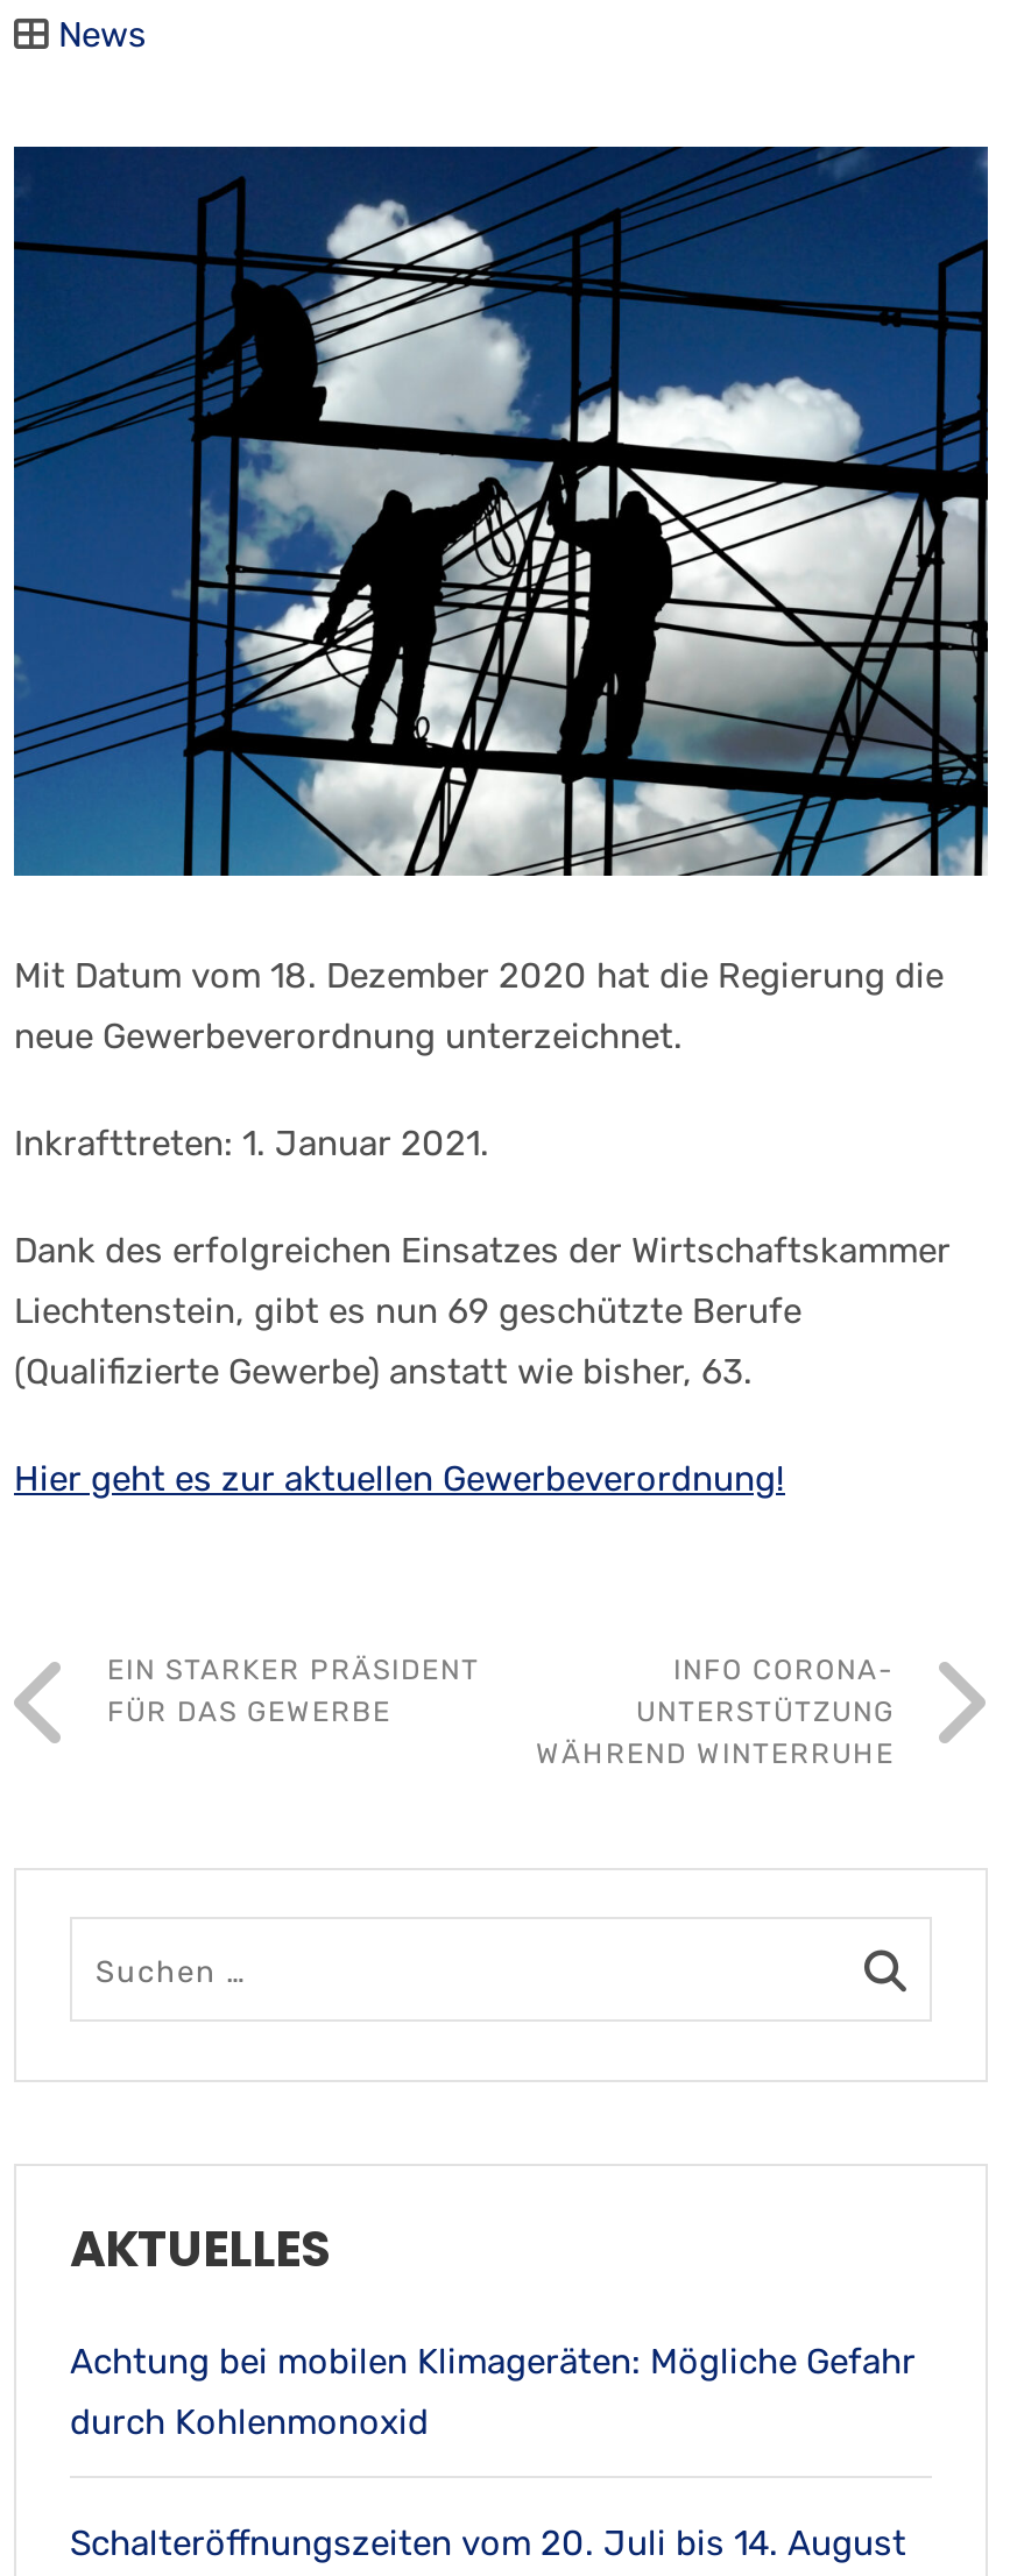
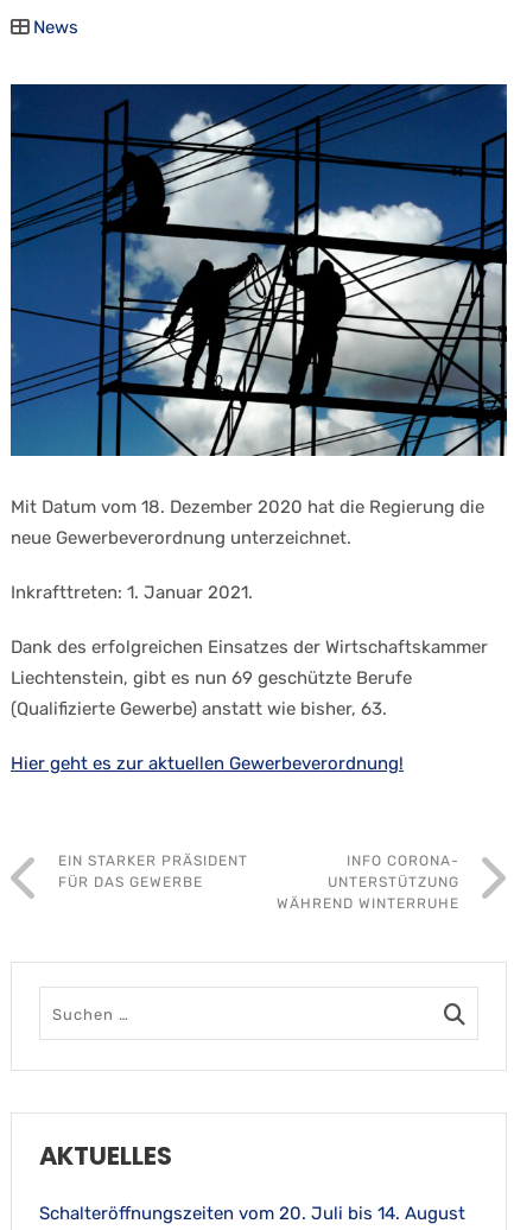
[70,2341,916,2443] Achtung bei mobilen Klimageräten: Mögliche Gefahr | durch Kohlenmonoxid -> none

